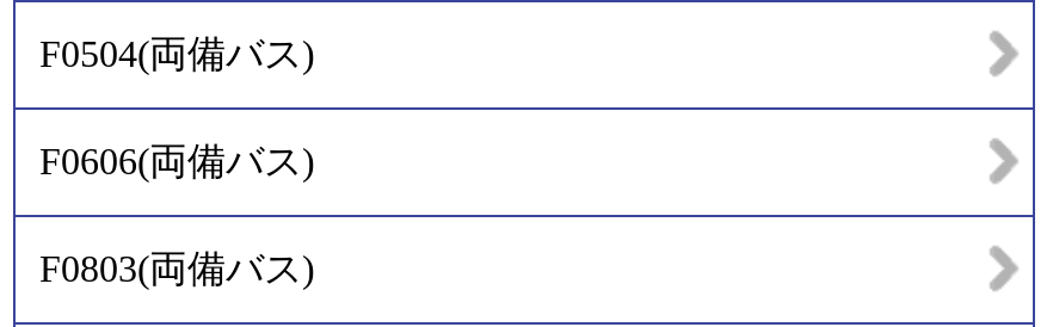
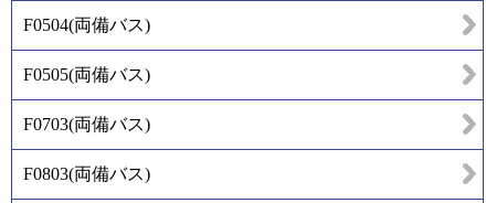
[39,142,314,182] F0606(両備バス) -> [23,65,150,134] F0505(両備バス) | F0703(両備バス)

